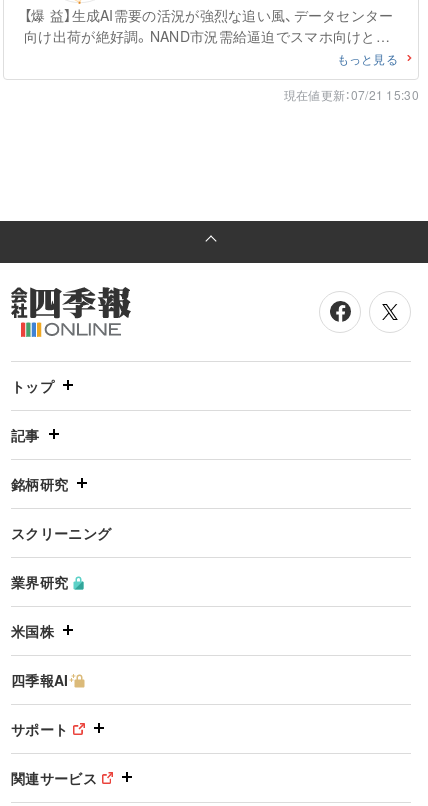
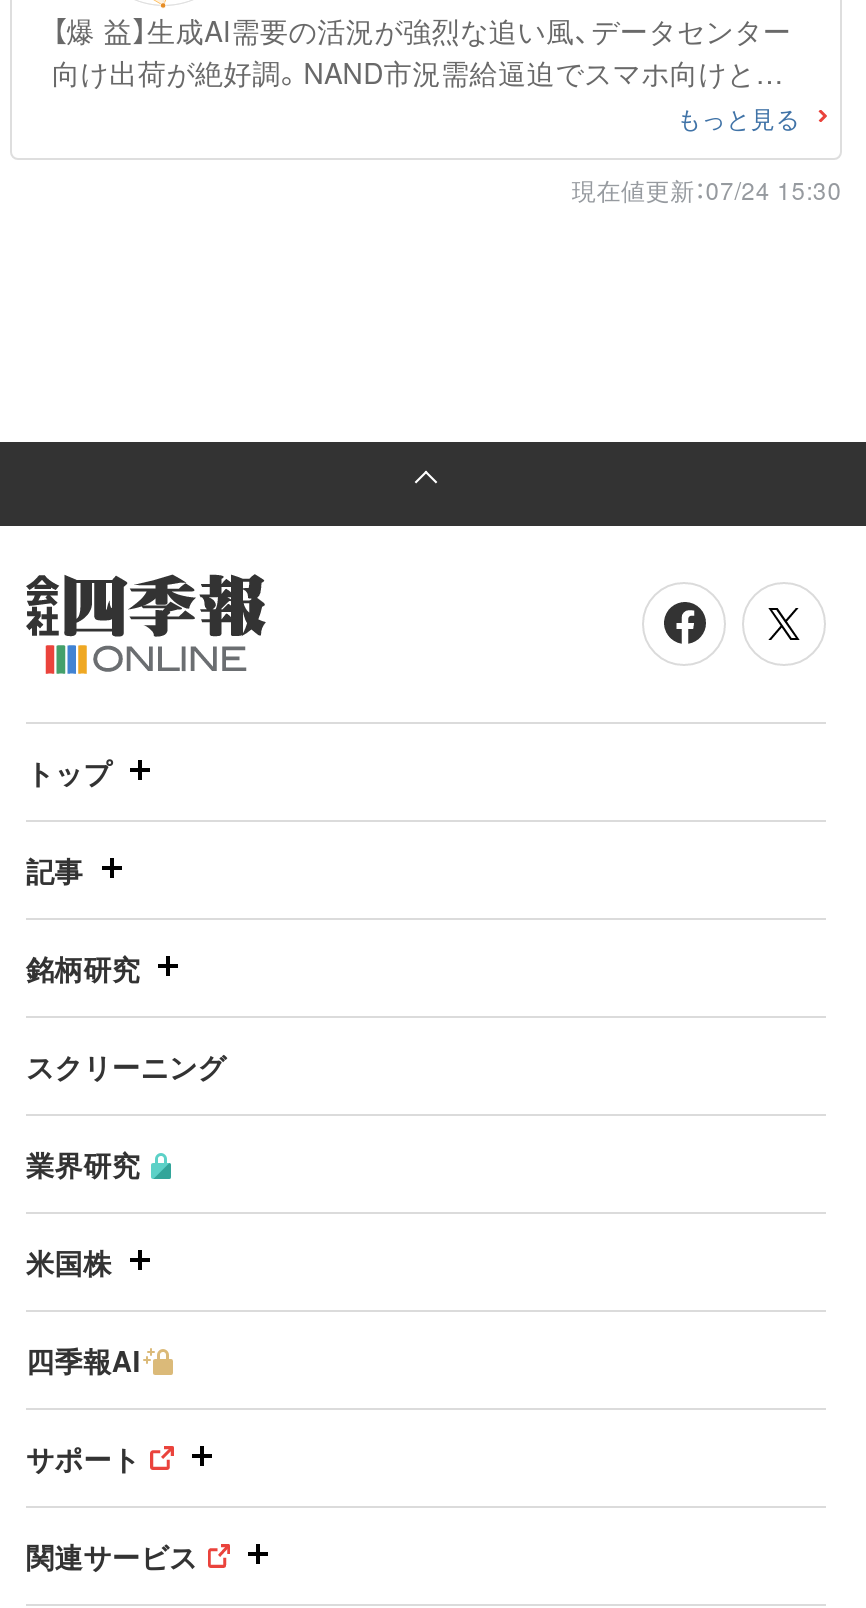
[284,86,419,103] 現在値更新：07/21 15:30 -> [572,172,842,206] 現在値更新：07/24 15:30

